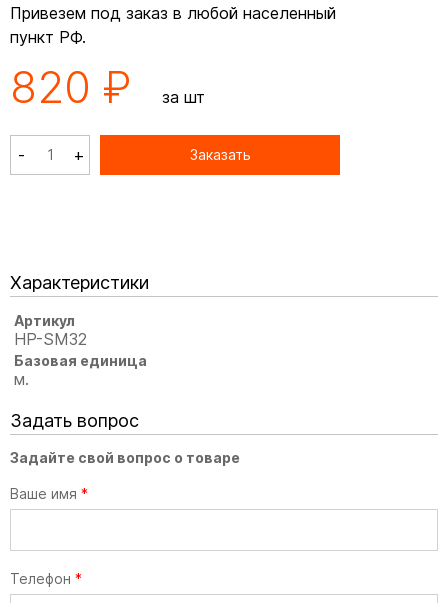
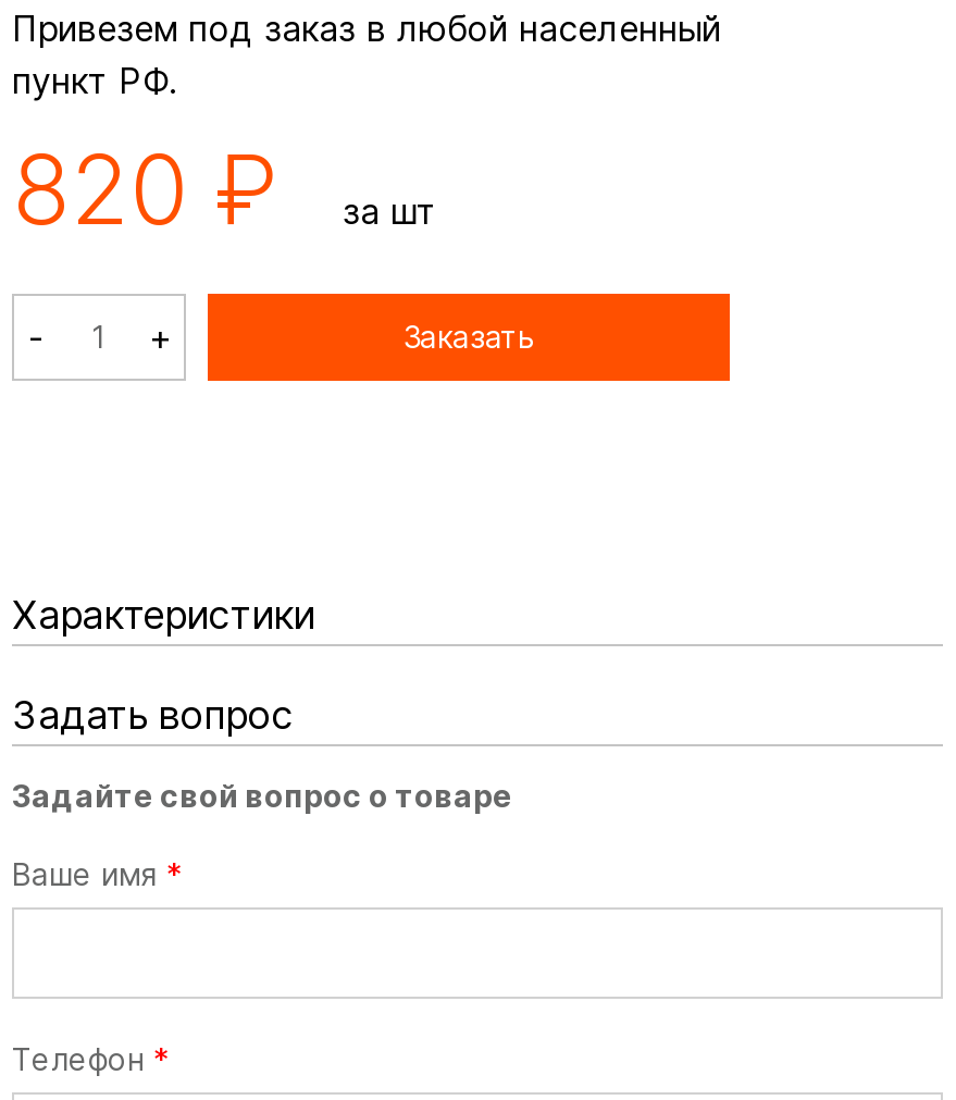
[14,311,147,388] Артикул | HP-SM32 | Базовая единица | м. -> none

